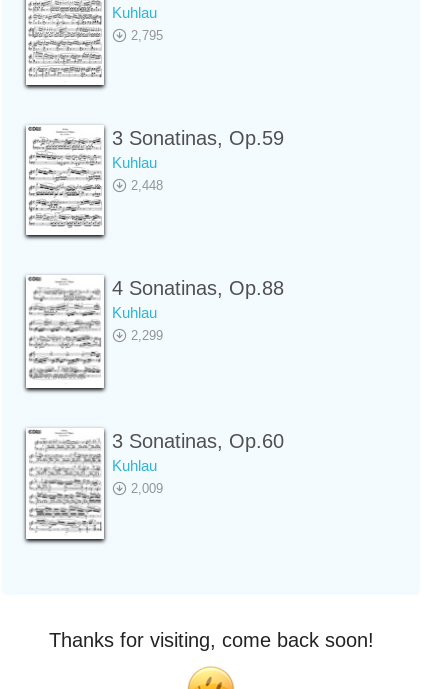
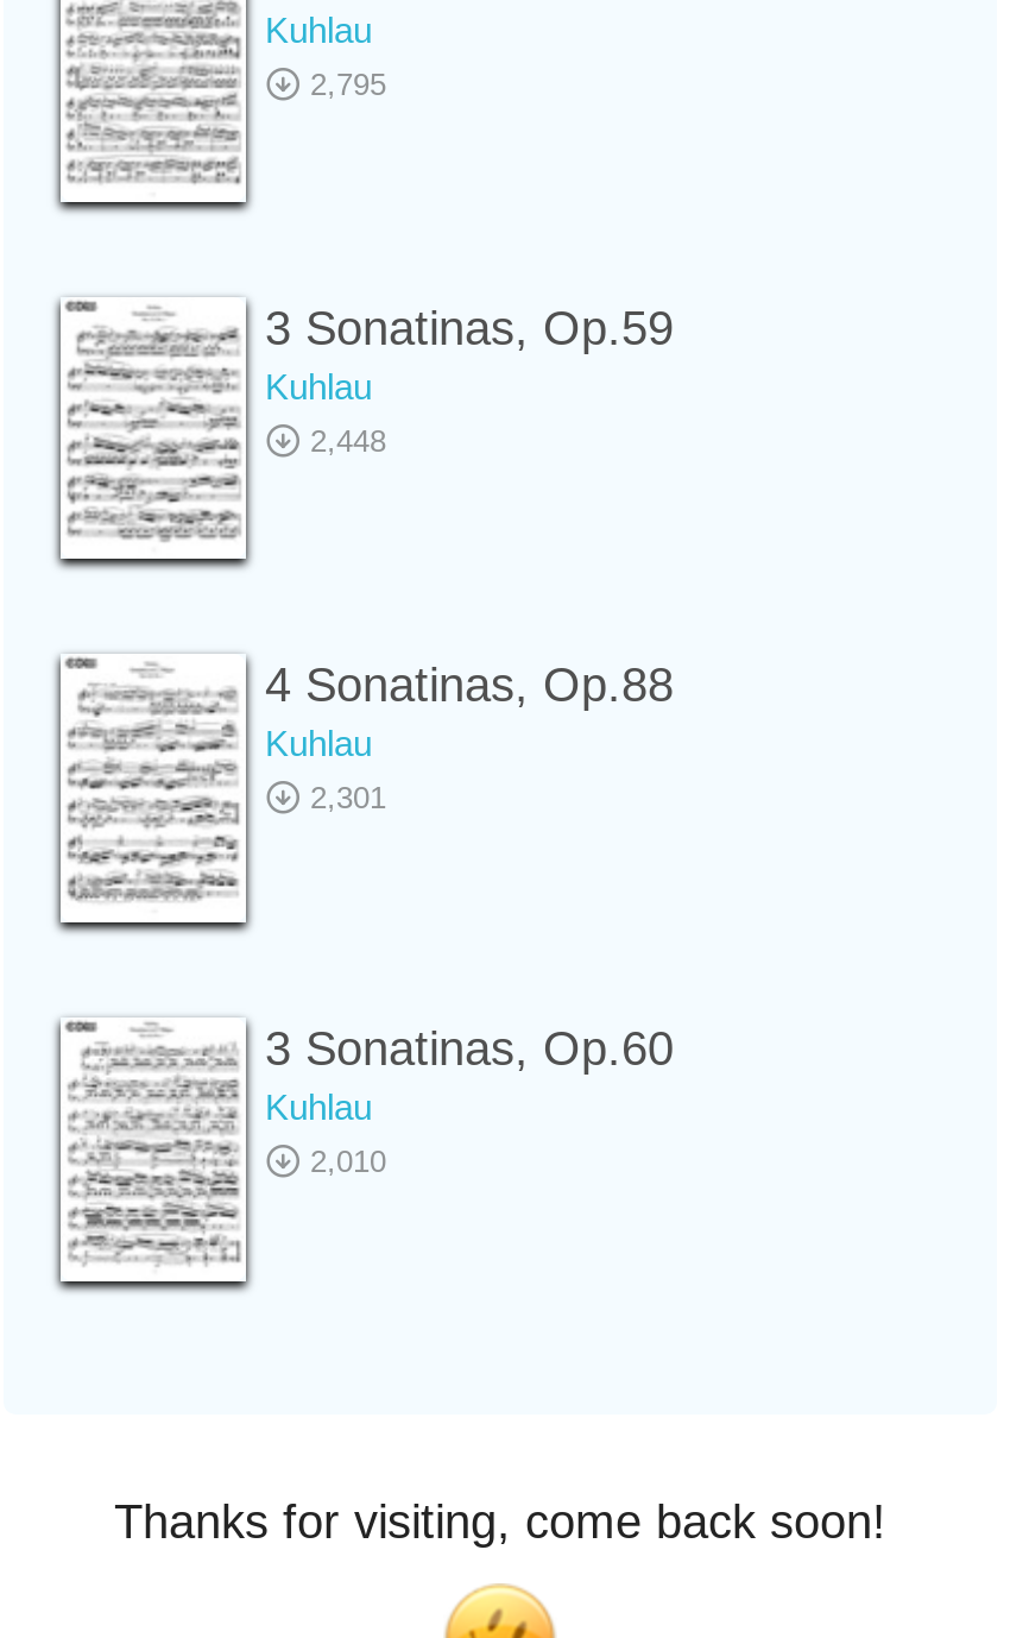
[127,328,163,343] 2,299 -> [301,779,386,815] 2,301
[127,481,163,496] 2,009 -> [301,1143,386,1178] 2,010

